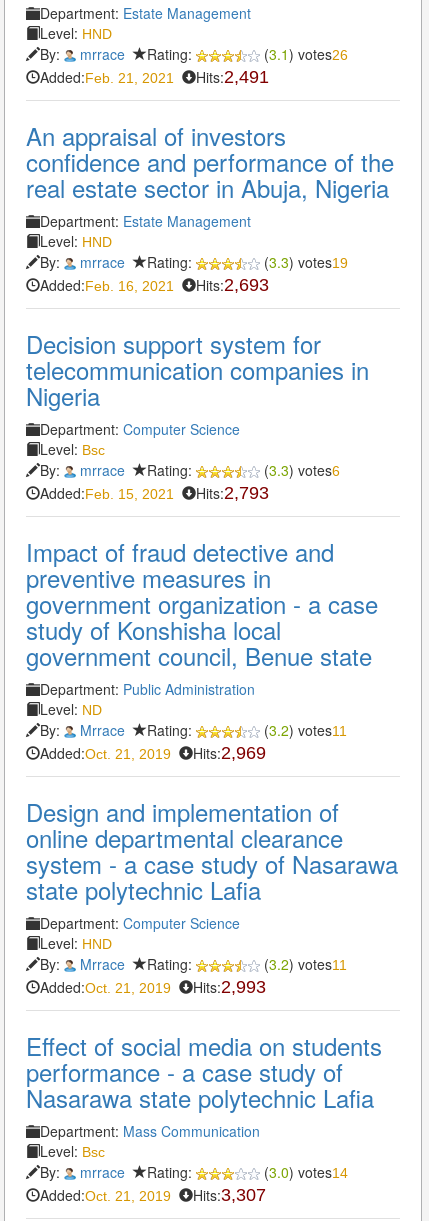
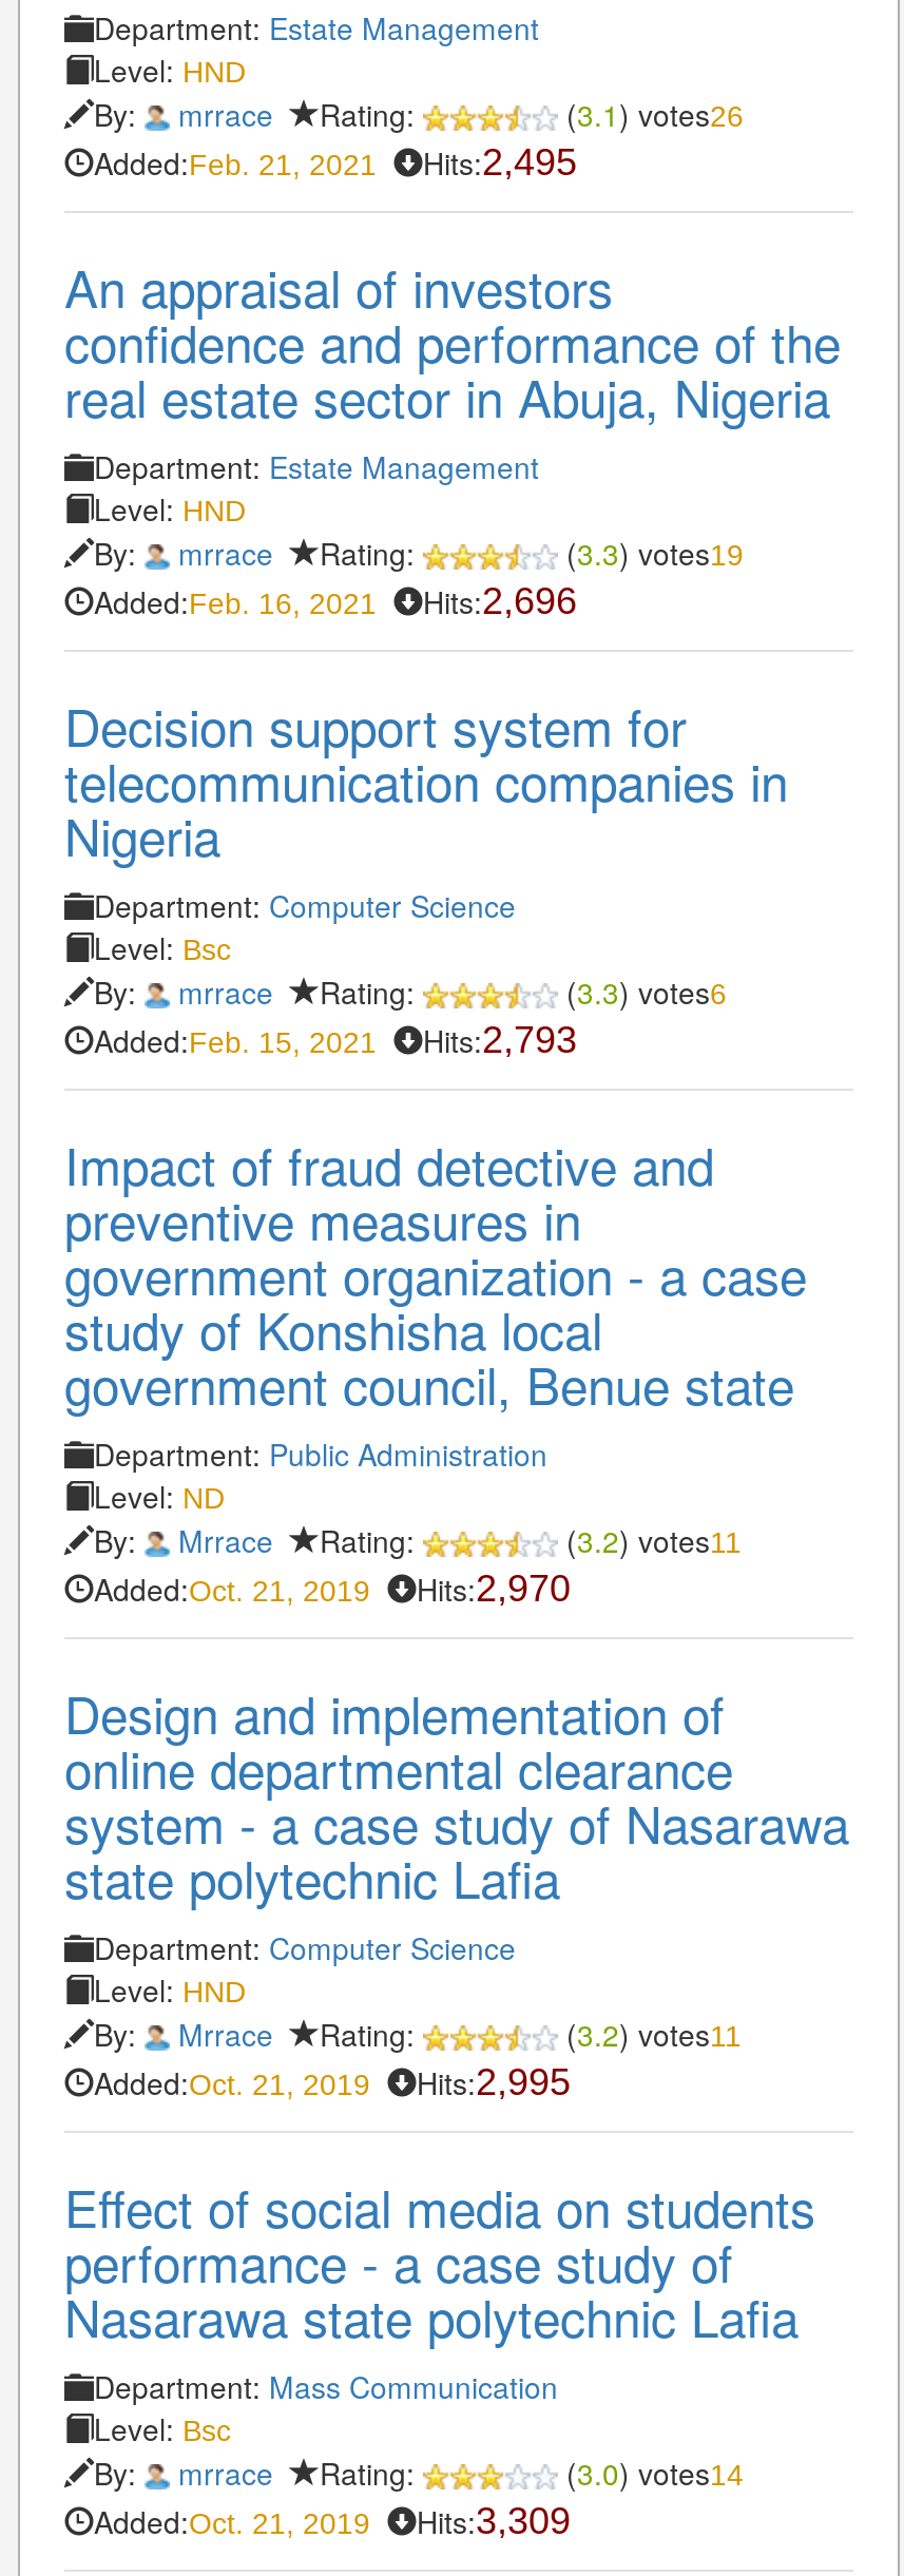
[40,67,269,87] Added:Feb. 21, 2021 Hits:2,491 -> [94,141,577,183] Added:Feb. 21, 2021 Hits:2,495
[40,275,269,295] Added:Feb. 16, 2021 Hits:2,693 -> [94,580,577,622] Added:Feb. 16, 2021 Hits:2,696
[40,743,266,763] Added:Oct. 21, 2019 Hits:2,969 -> [94,1567,571,1610] Added:Oct. 21, 2019 Hits:2,970
[40,977,266,997] Added:Oct. 21, 2019 Hits:2,993 -> [94,2061,571,2103] Added:Oct. 21, 2019 Hits:2,995
[40,1185,266,1205] Added:Oct. 21, 2019 Hits:3,307 -> [94,2500,571,2542] Added:Oct. 21, 2019 Hits:3,309

